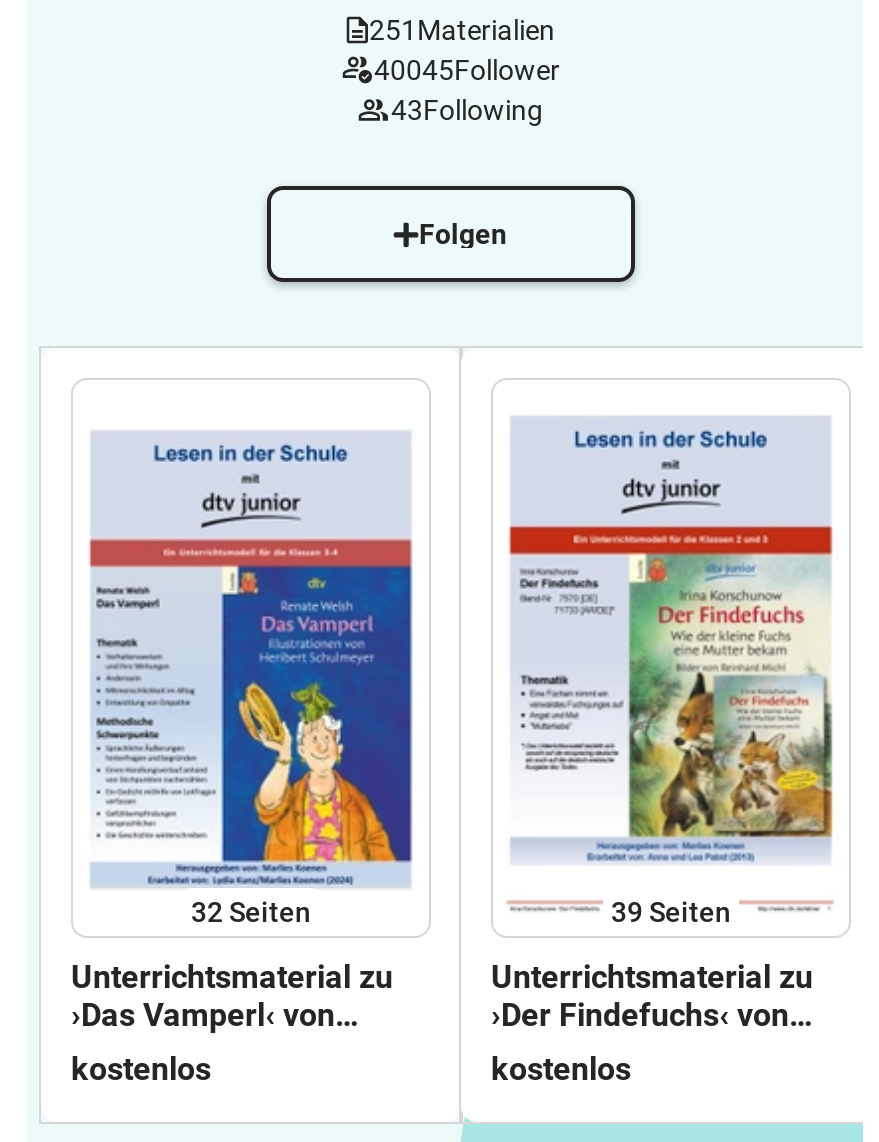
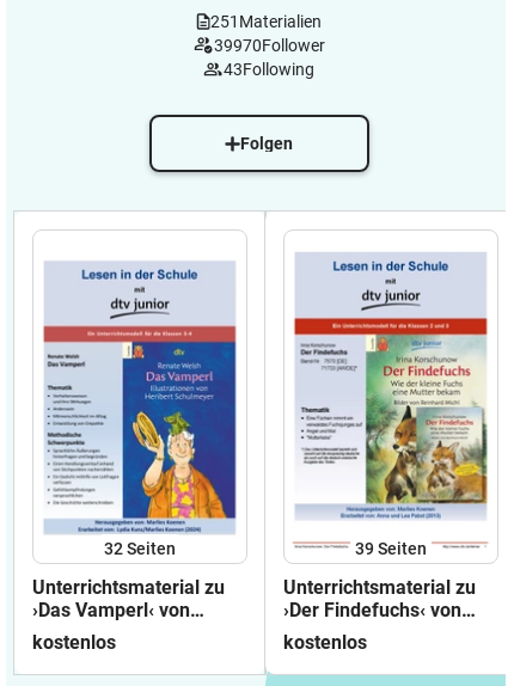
[374,54,560,86] 40045Follower -> [213,36,325,55] 39970Follower

